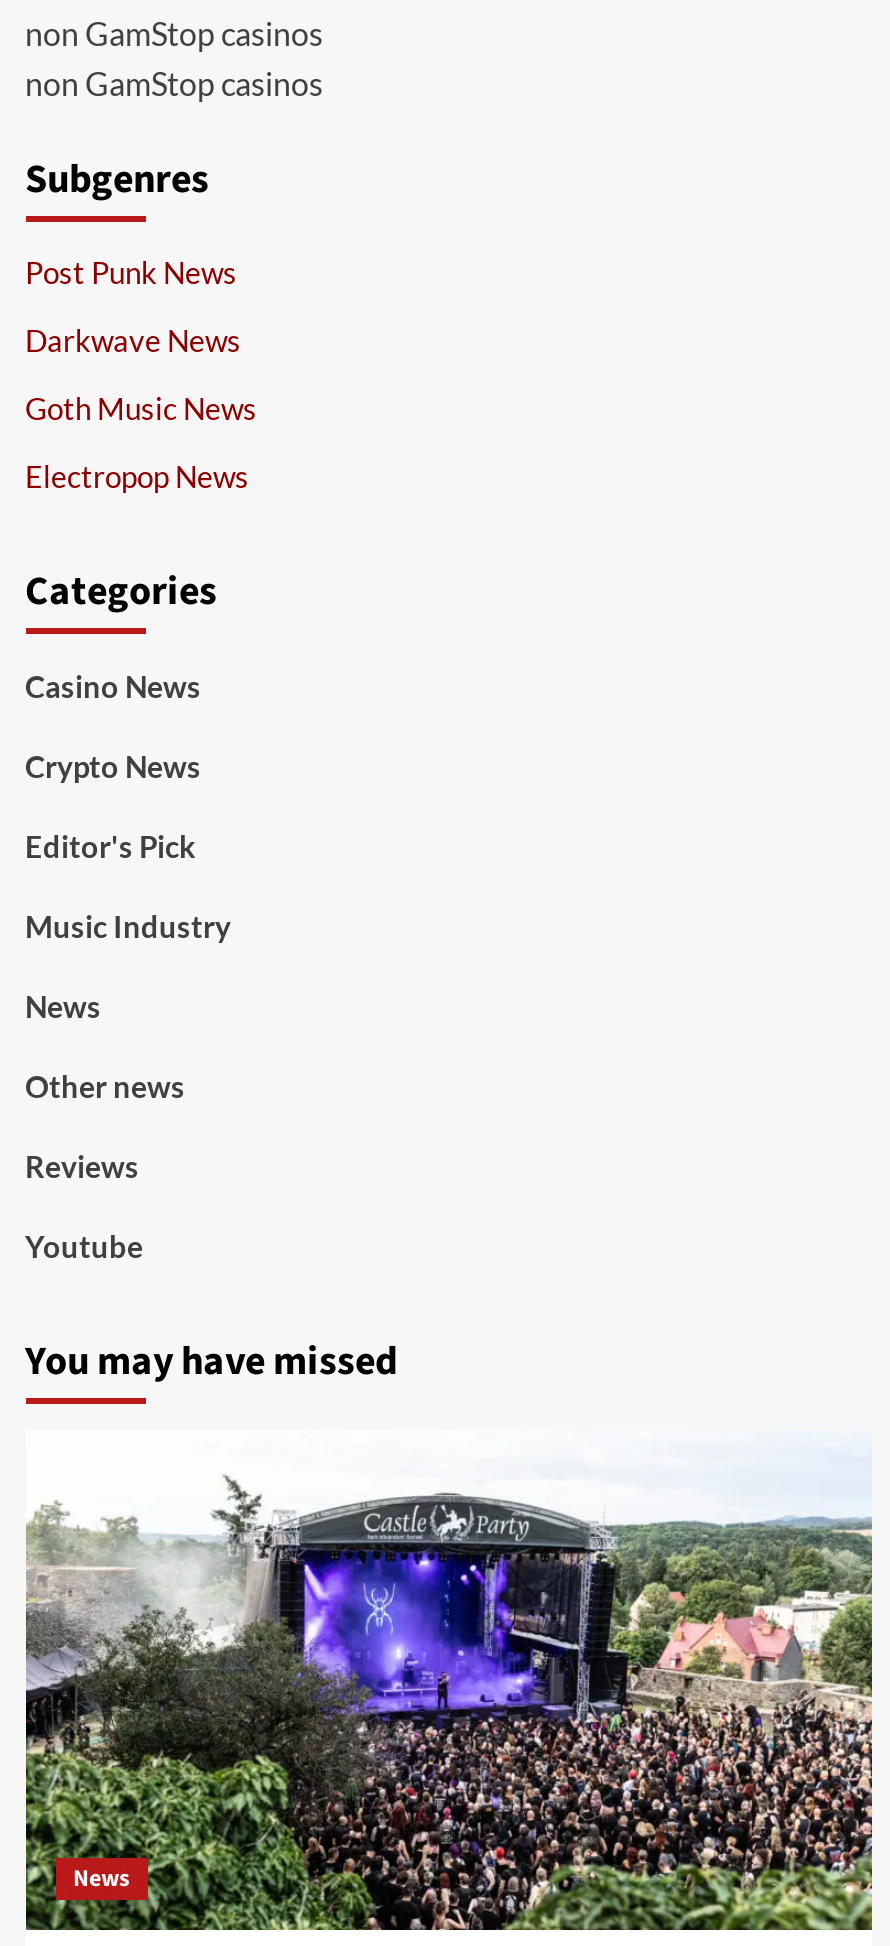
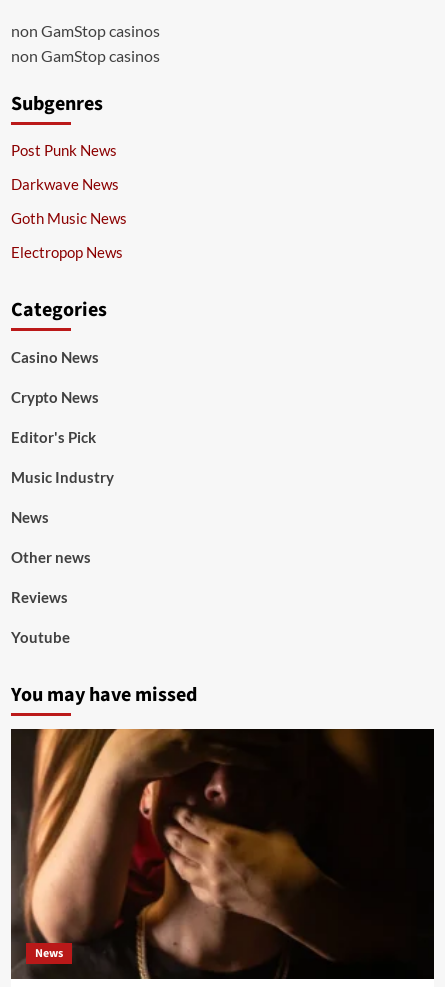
[26,1430,874,1932] [image] -> [10,728,435,980] [image]

